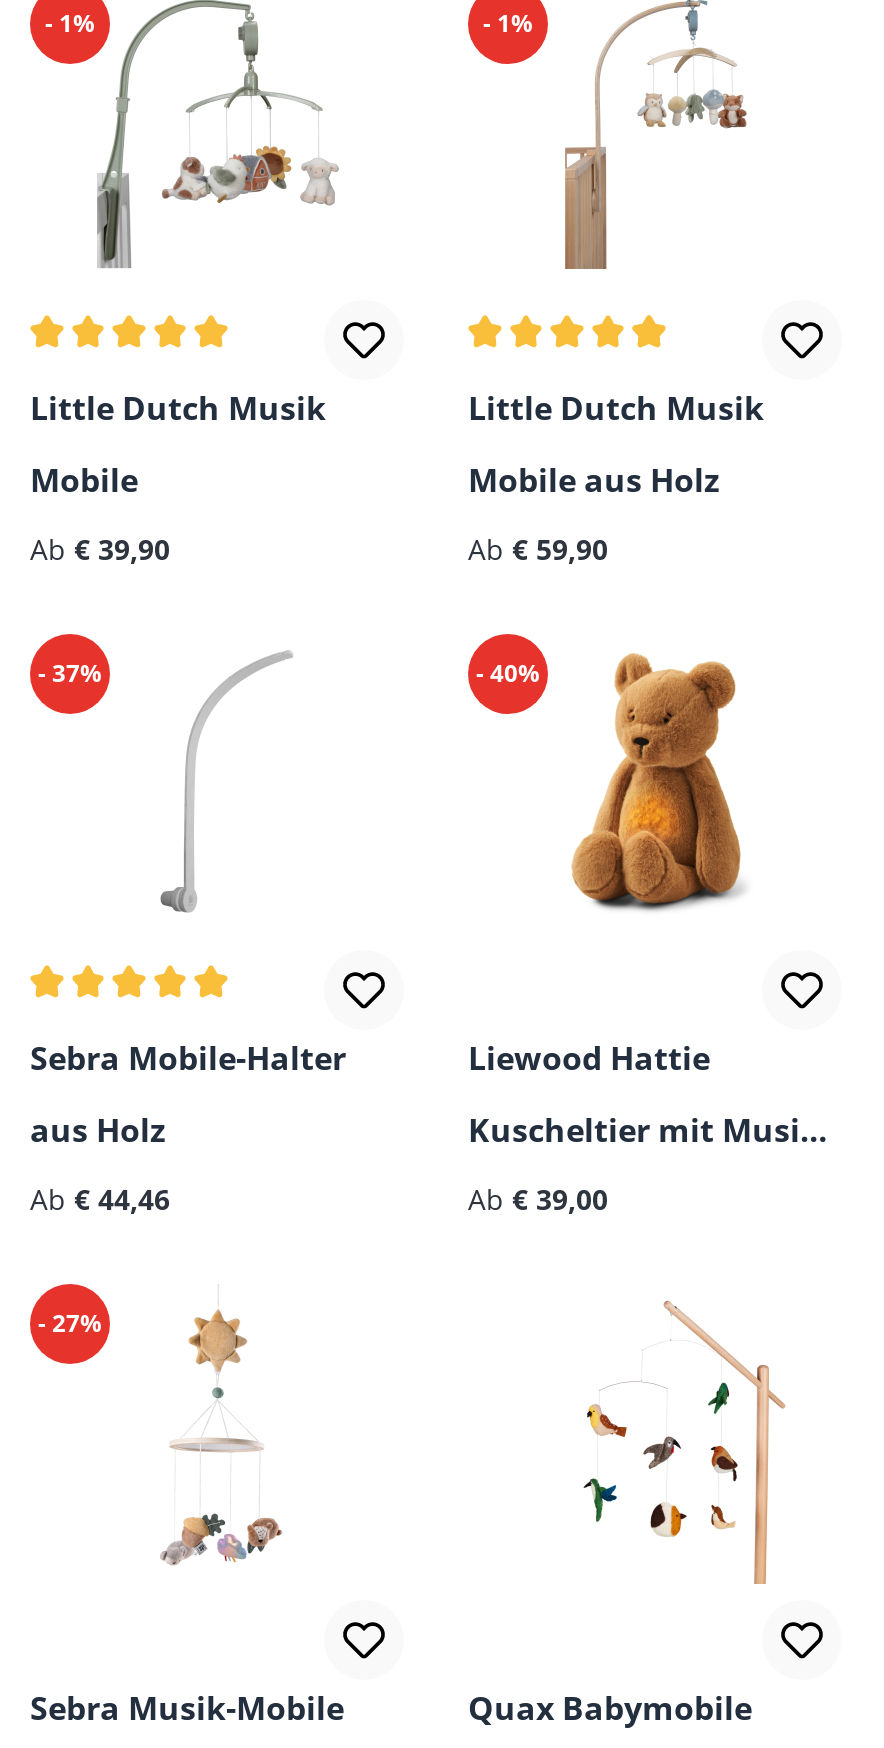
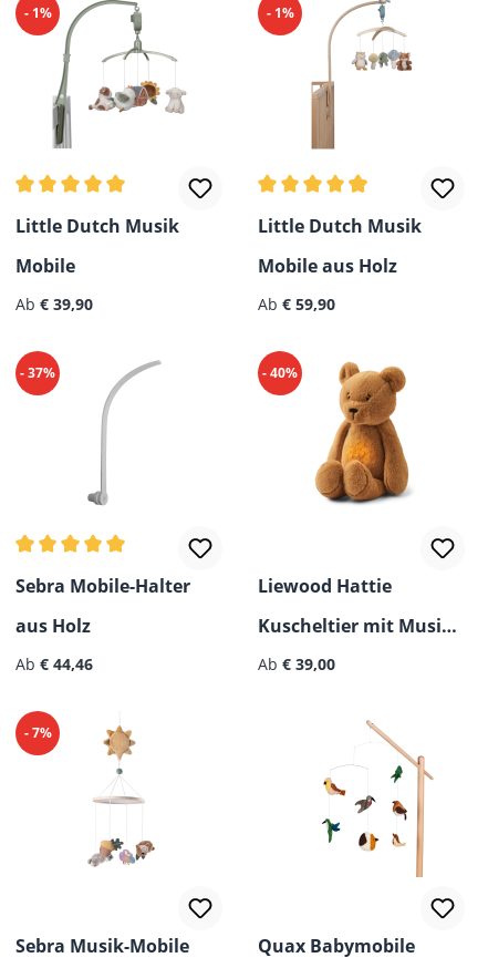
[38,1306,102,1340] - 27% -> [24,723,51,742] - 7%

